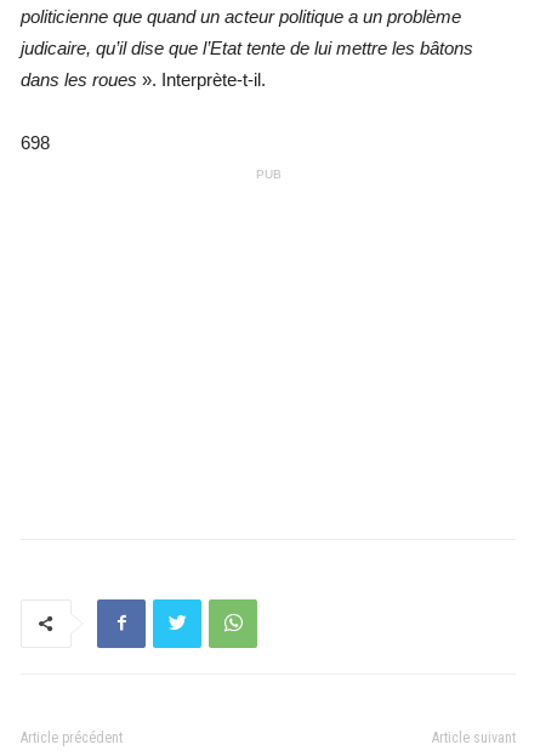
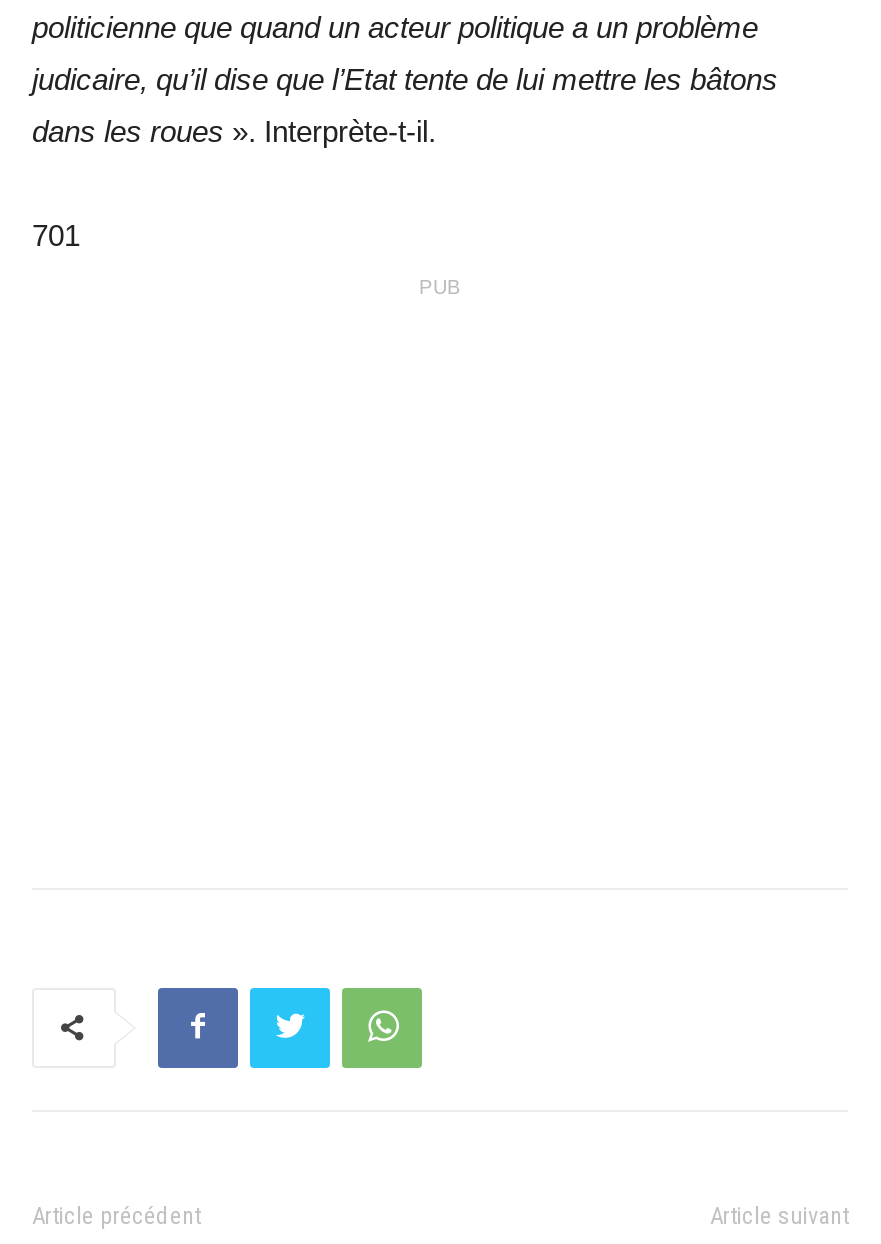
[21,132,50,153] 698 -> [32,217,80,251] 701

